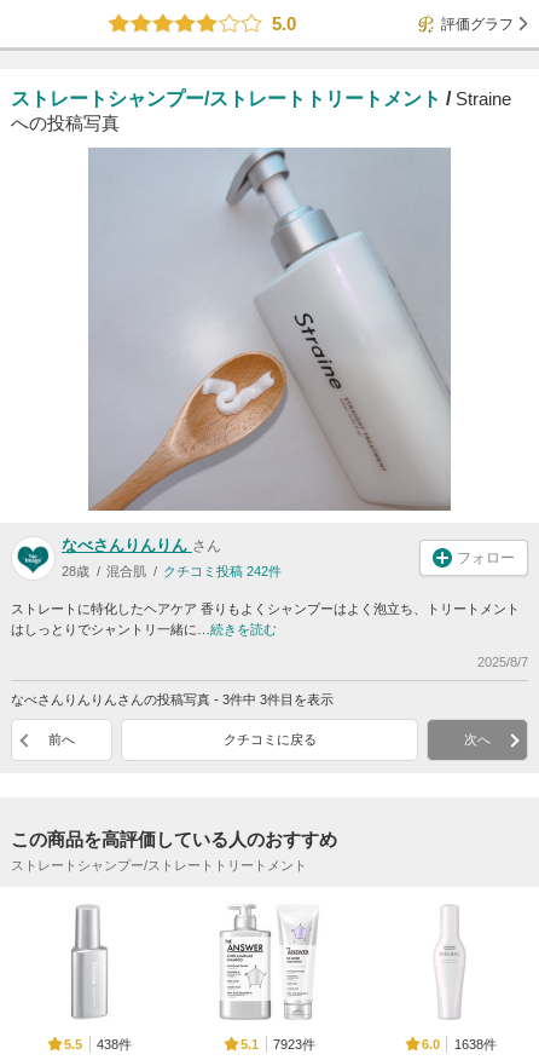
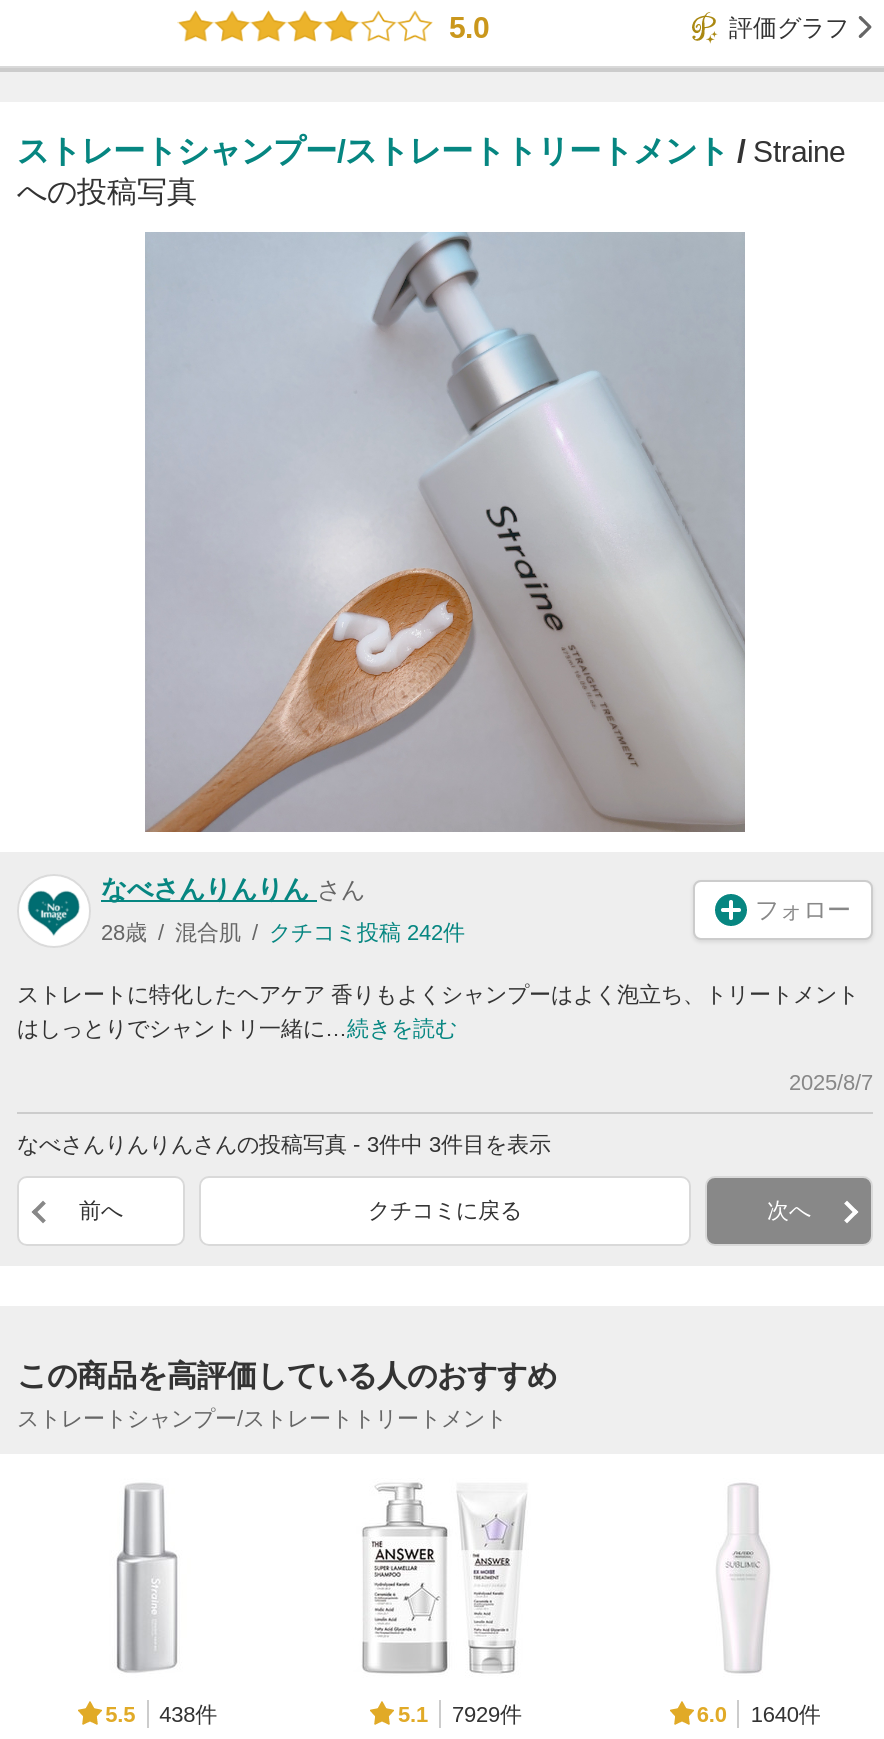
[241,1036,316,1052] 5.1 7923件 -> [398,1701,522,1726] 5.1 7929件
[422,1036,496,1052] 6.0 1638件 -> [697,1701,821,1726] 6.0 1640件

